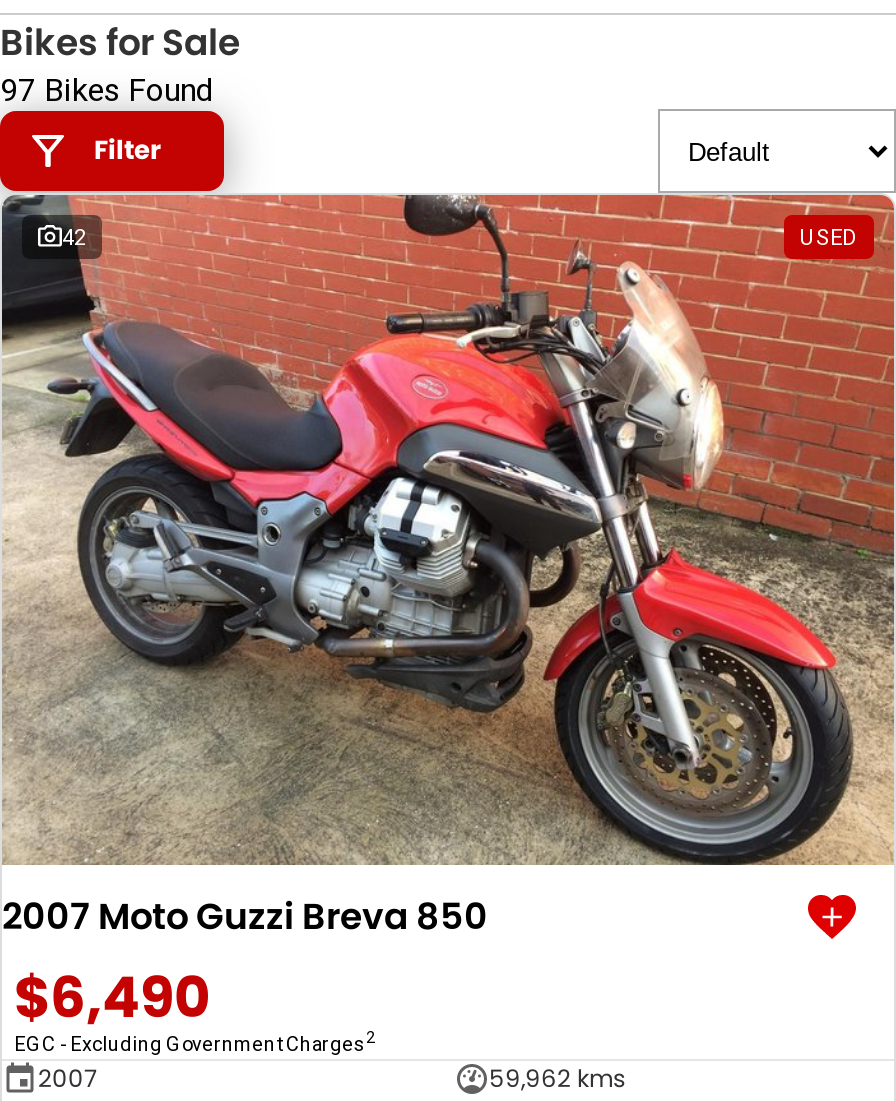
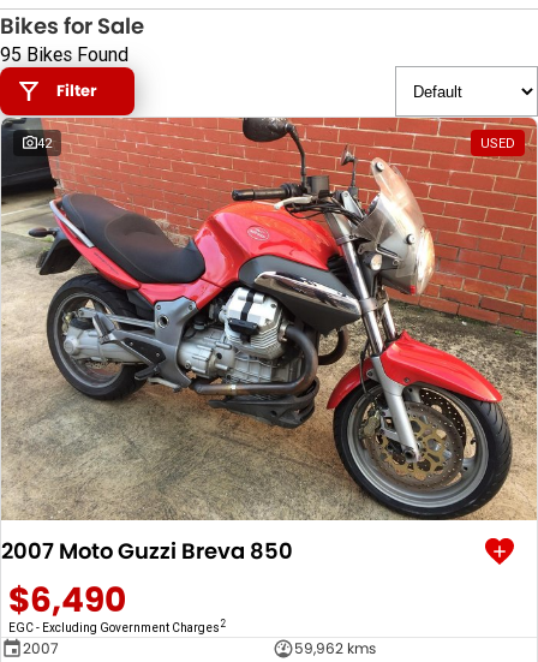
[0,69,214,109] 97 Bikes Found -> [0,42,128,66] 95 Bikes Found

